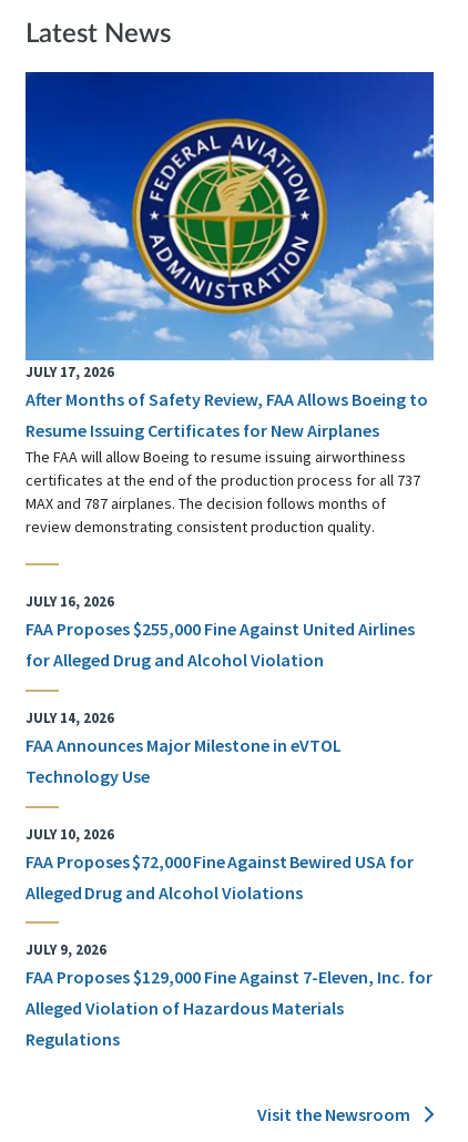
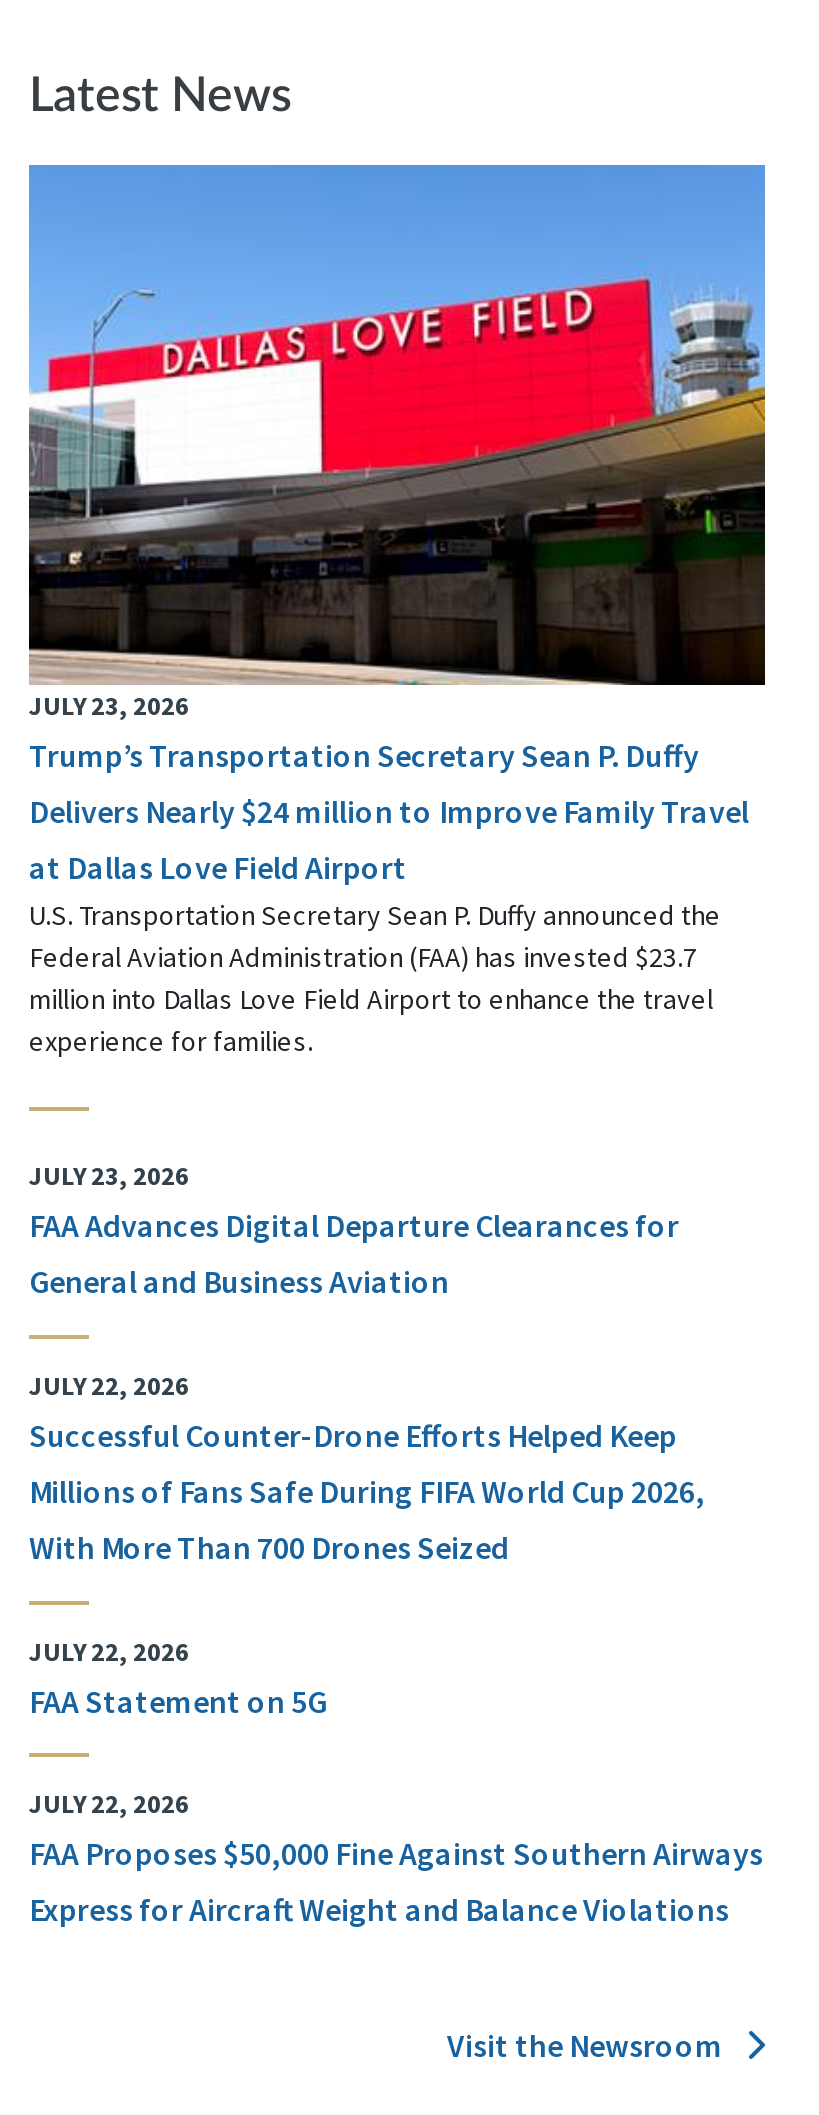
[24,71,435,536] [image] | JULY 17, 2026 | After Months of Safety Review, FAA Allows Boeing to | Resume Issuing Certificates for New Airplanes | The FAA will allow Boeing to resume issuing airworthiness | certificates at the end of the production process for all 737 | MAX and 787 airplanes. The decision follows months of | review demonstrating consistent production quality. -> [27,163,767,1058] [image] | JULY 23, 2026 | Trump’s Transportation Secretary Sean P. Duffy | Delivers Nearly $24 million to Improve Family Travel | at Dallas Love Field Airport | U.S. Transportation Secretary Sean P. Duffy announced the | Federal Aviation Administration (FAA) has invested $23.7 | million into Dallas Love Field Airport to enhance the travel | experience for families.
[26,593,415,671] JULY 16, 2026 | FAA Proposes $255,000 Fine Against United Airlines | for Alleged Drug and Alcohol Violation -> [29,1160,679,1302] JULY 23, 2026 | FAA Advances Digital Departure Clearances for | General and Business Aviation
[26,708,342,787] JULY 14, 2026 | FAA Announces Major Milestone in eVTOL | Technology Use -> [29,1369,705,1567] JULY 22, 2026 | Successful Counter-Drone Efforts Helped Keep | Millions of Fans Safe During FIFA World Cup 2026, | With More Than 700 Drones Seized
[26,824,414,903] JULY 10, 2026 | FAA Proposes $72,000 Fine Against Bewired USA for | Alleged Drug and Alcohol Violations -> [29,1634,327,1720] JULY 22, 2026 | FAA Statement on 5G
[26,940,433,1050] JULY 9, 2026 | FAA Proposes $129,000 Fine Against 7-Eleven, Inc. for | Alleged Violation of Hazardous Materials | Regulations -> [29,1787,763,1929] JULY 22, 2026 | FAA Proposes $50,000 Fine Against Southern Airways | Express for Aircraft Weight and Balance Violations

